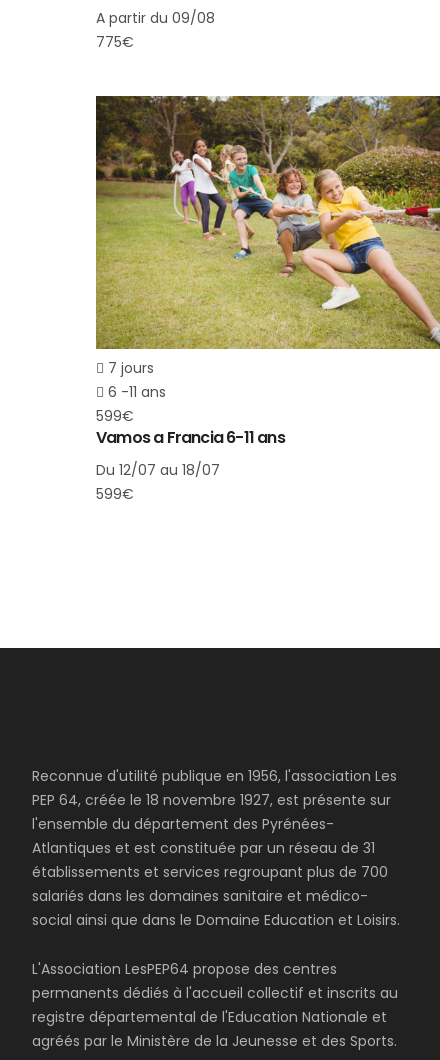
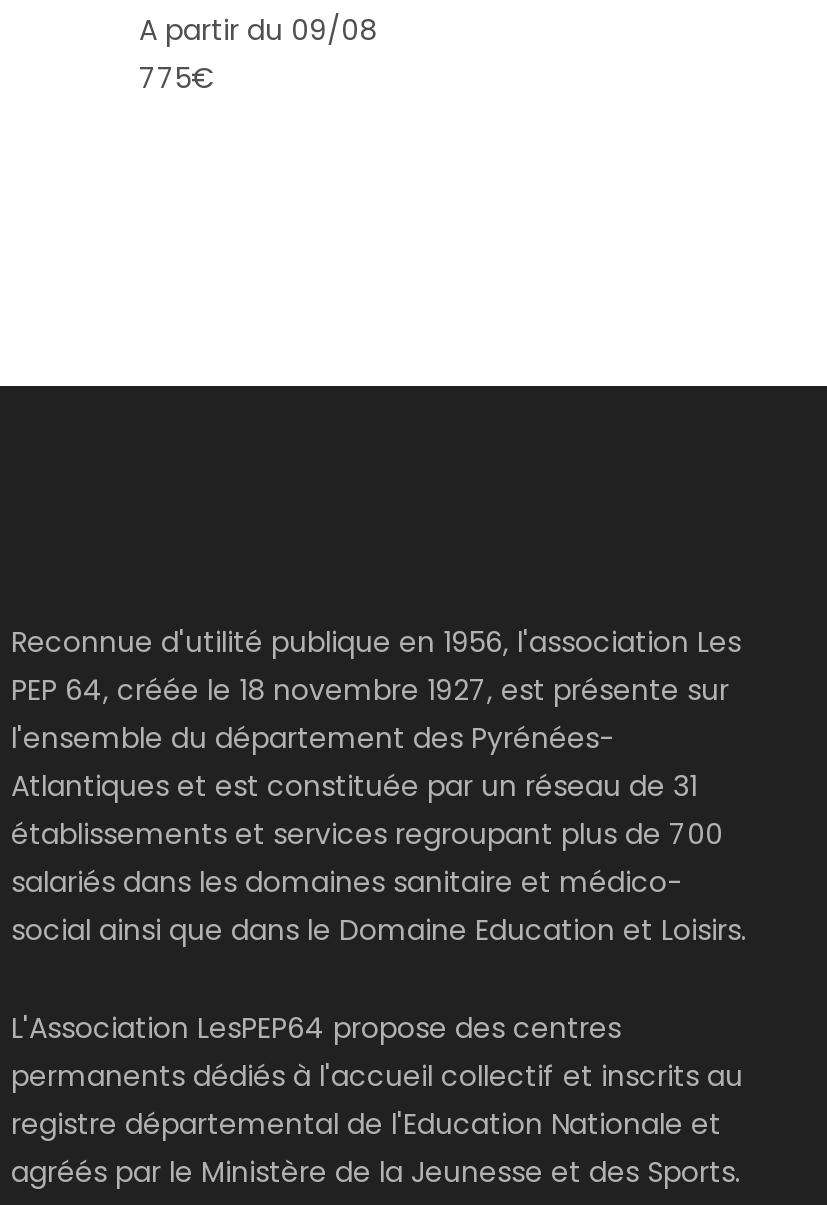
[95,95,437,504] [image] | 7 jours | 6 -11 ans | 599€ | Vamos a Francia 6-11 ans | Du 12/07 au 18/07 | 599€ -> none

